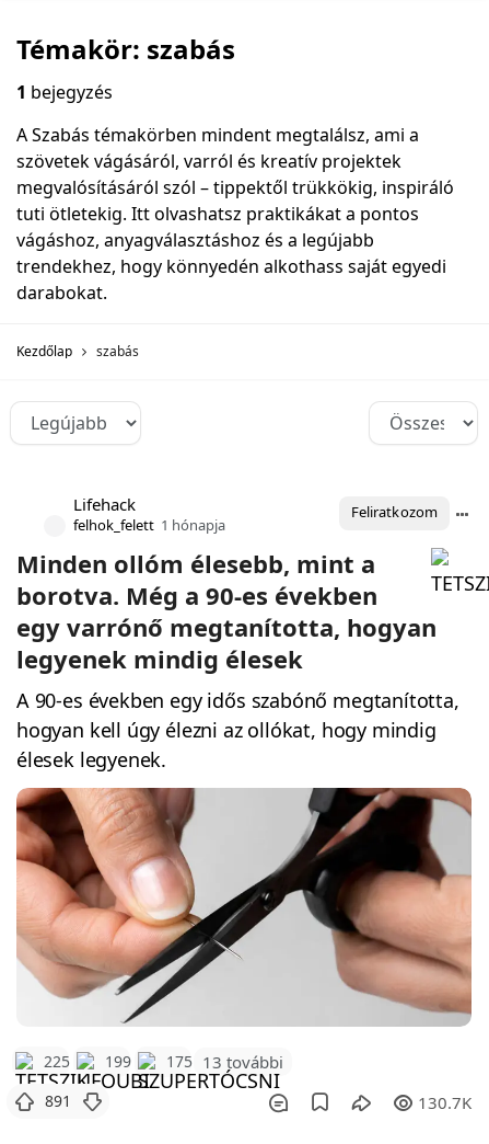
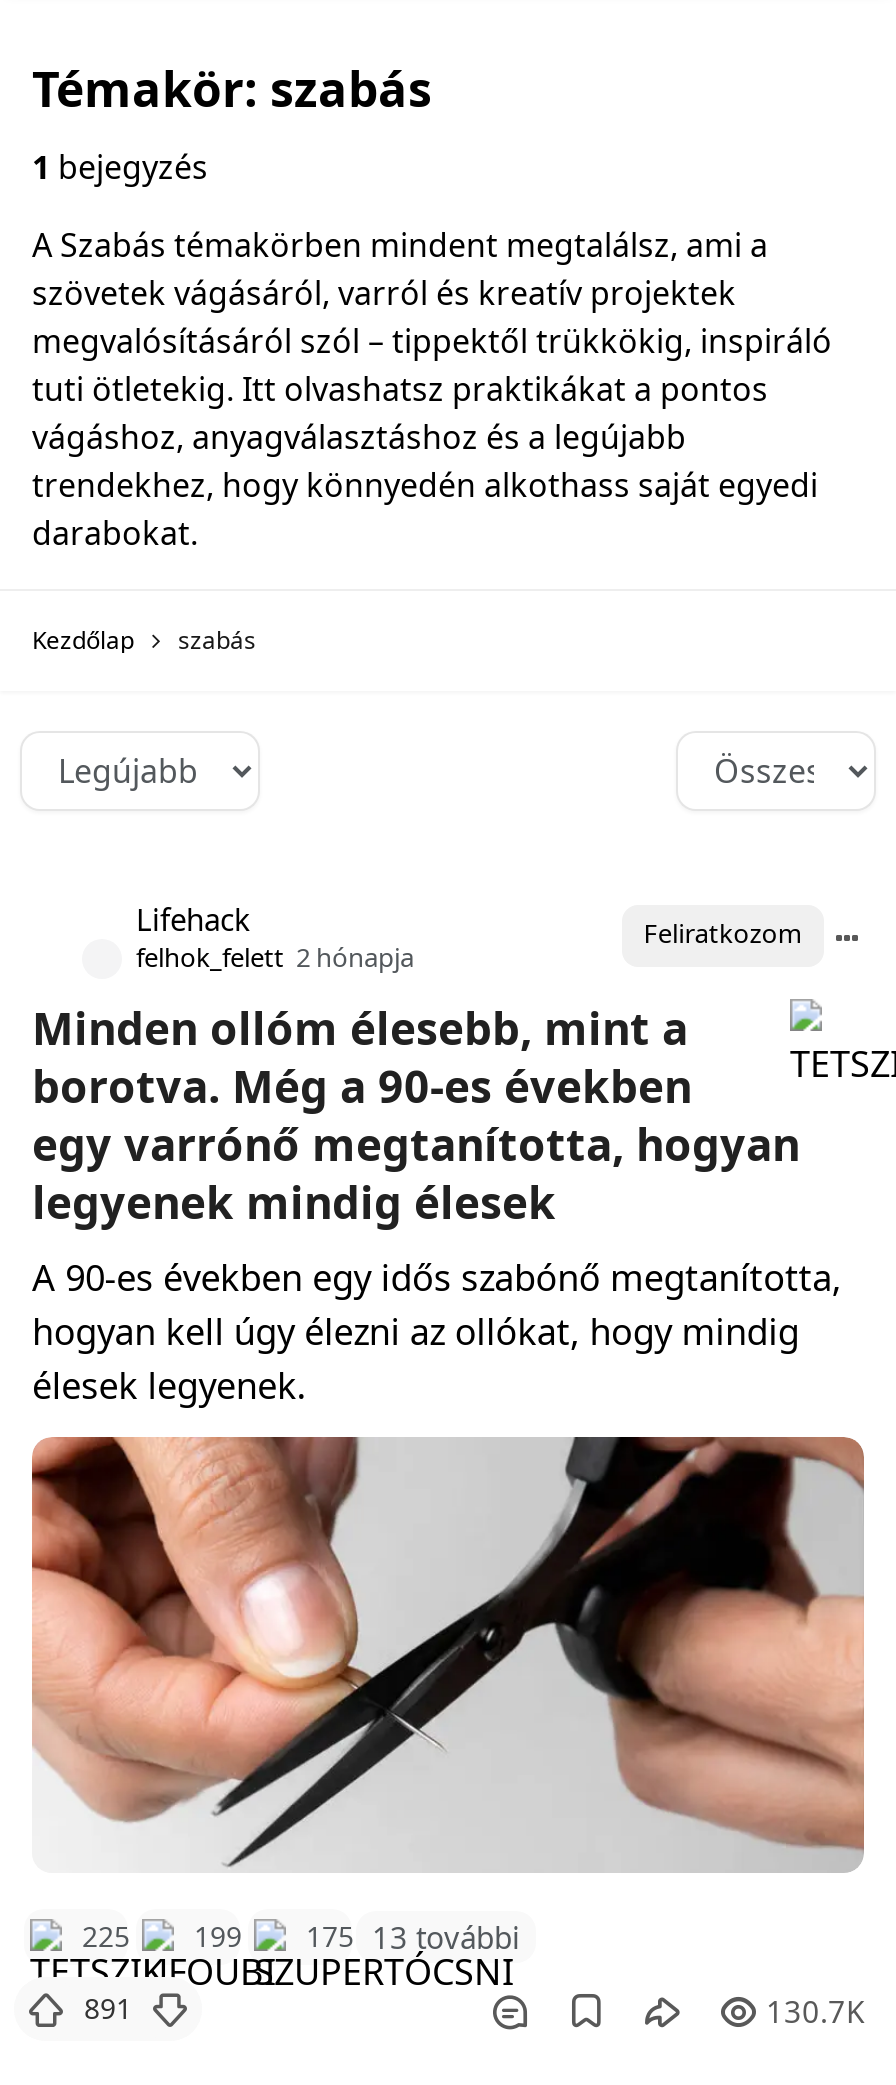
[73,515,225,535] felhok_felett 1 hónapja -> [136,939,414,975] felhok_felett 2 hónapja

